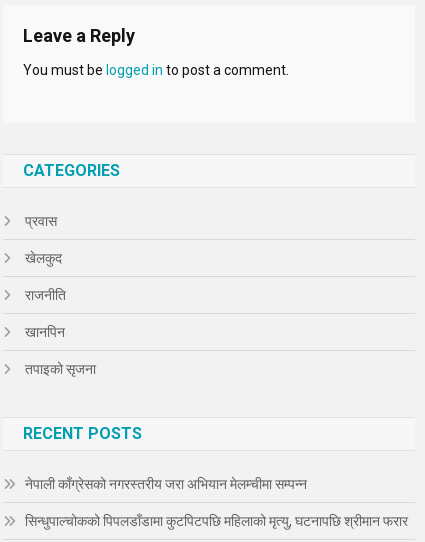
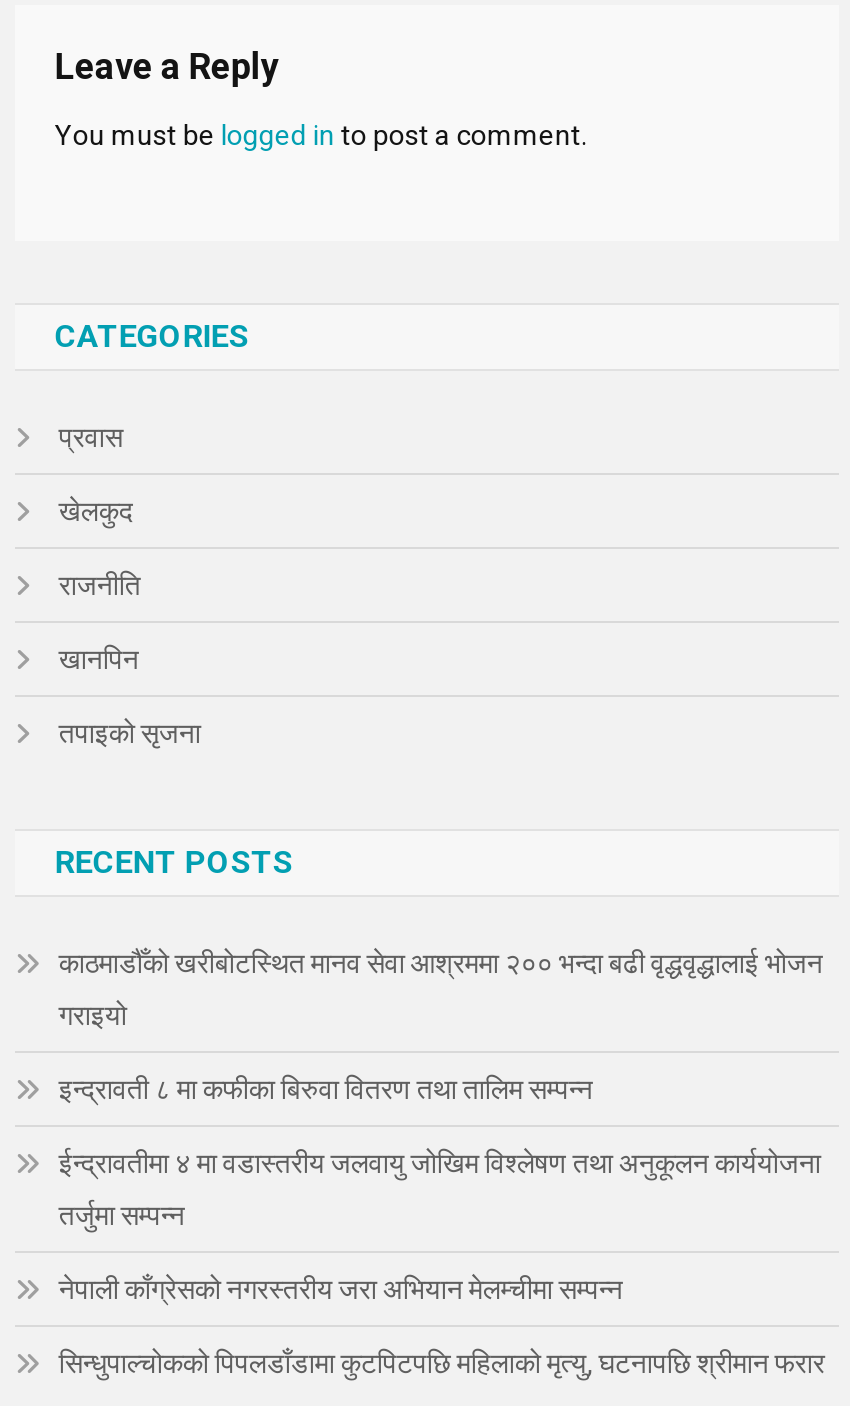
none -> [59,946,823,1230] काठमाडौँको खरीबोटस्थित मानव सेवा आश्रममा २०० भन्दा बढी वृद्धवृद्धालाई भोजन | गराइयो | इन्द्रावती ८ मा कफीका बिरुवा वितरण तथा तालिम सम्पन्न | ईन्द्रावतीमा ४ मा वडास्तरीय जलवायु जोखिम विश्लेषण तथा अनुकूलन कार्ययोजना | तर्जुमा सम्पन्न

